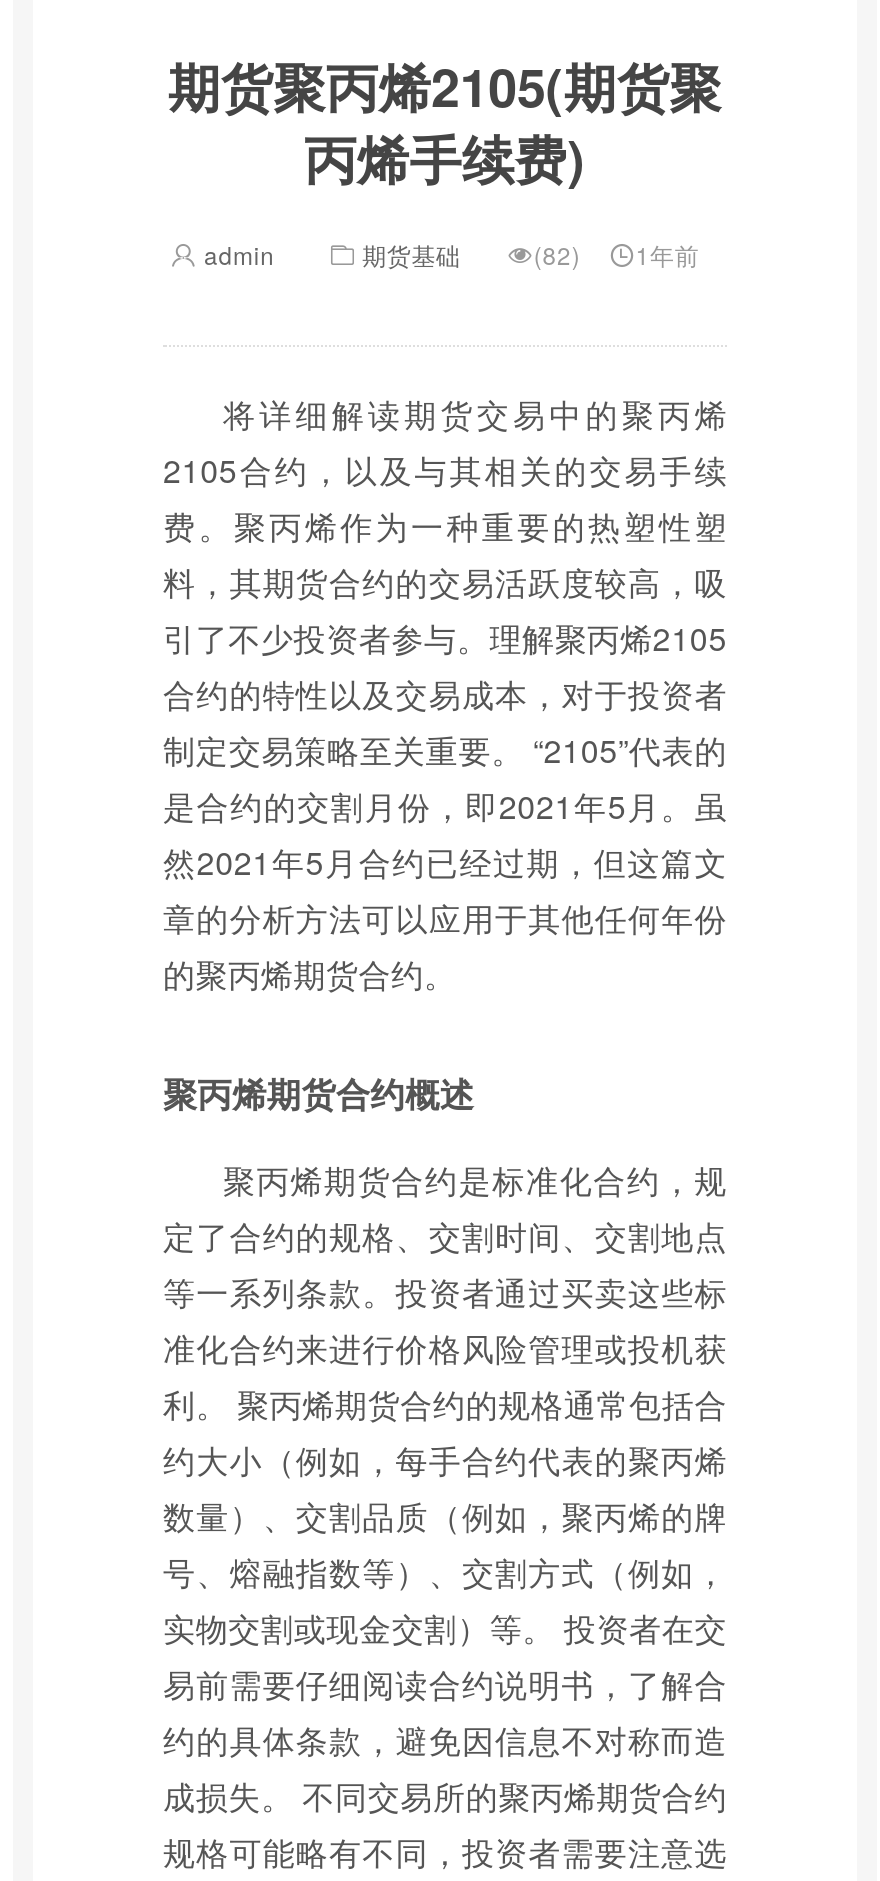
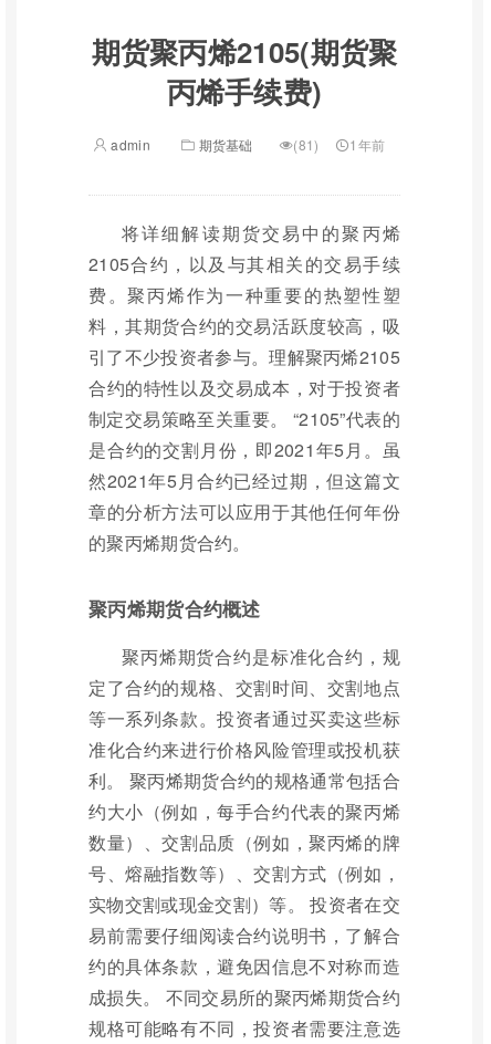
[534,237,699,271] (82) 1年前 -> [293,135,385,154] (81) 1年前

